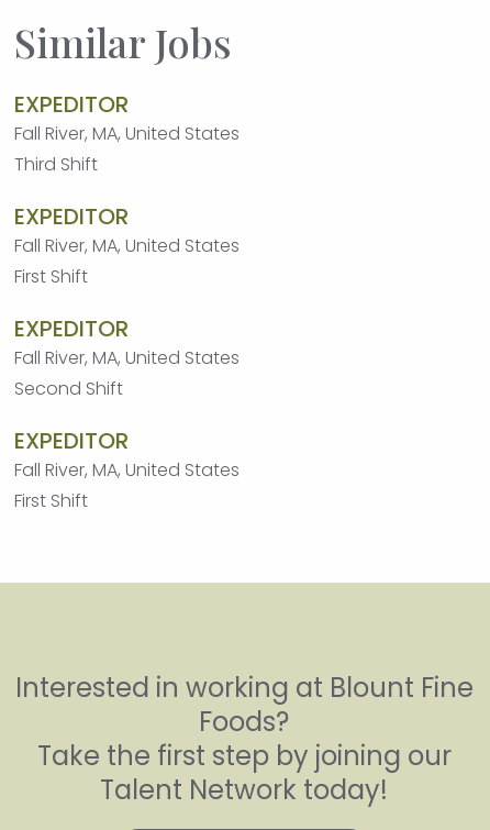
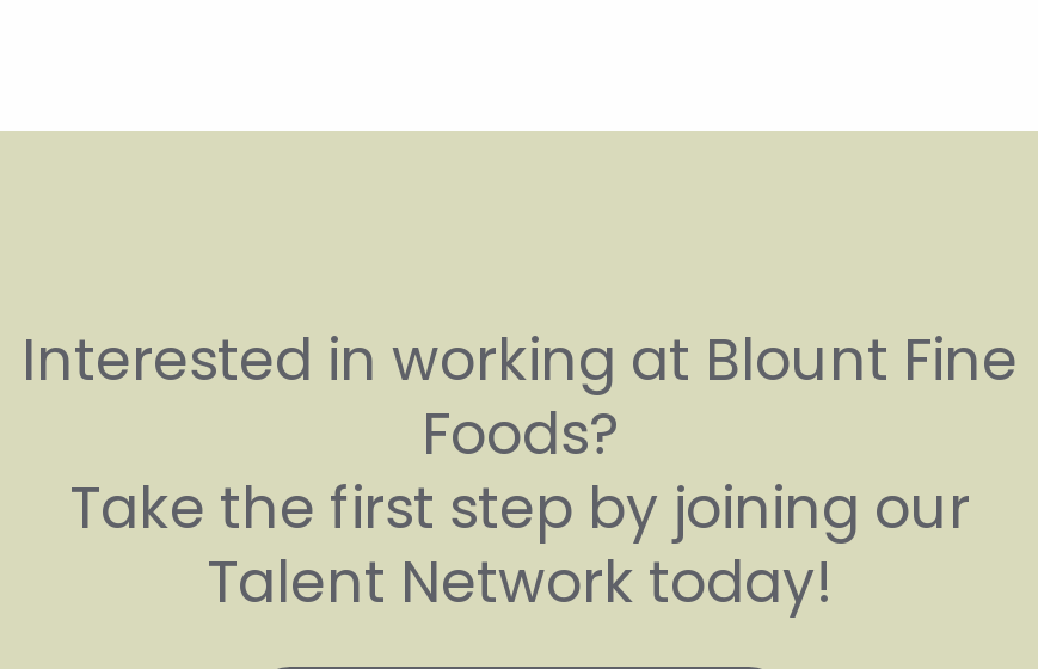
[14,15,240,513] Similar Jobs | EXPEDITOR | Fall River, MA, United States | Third Shift | EXPEDITOR | Fall River, MA, United States | First Shift | EXPEDITOR | Fall River, MA, United States | Second Shift | EXPEDITOR | Fall River, MA, United States | First Shift -> none

